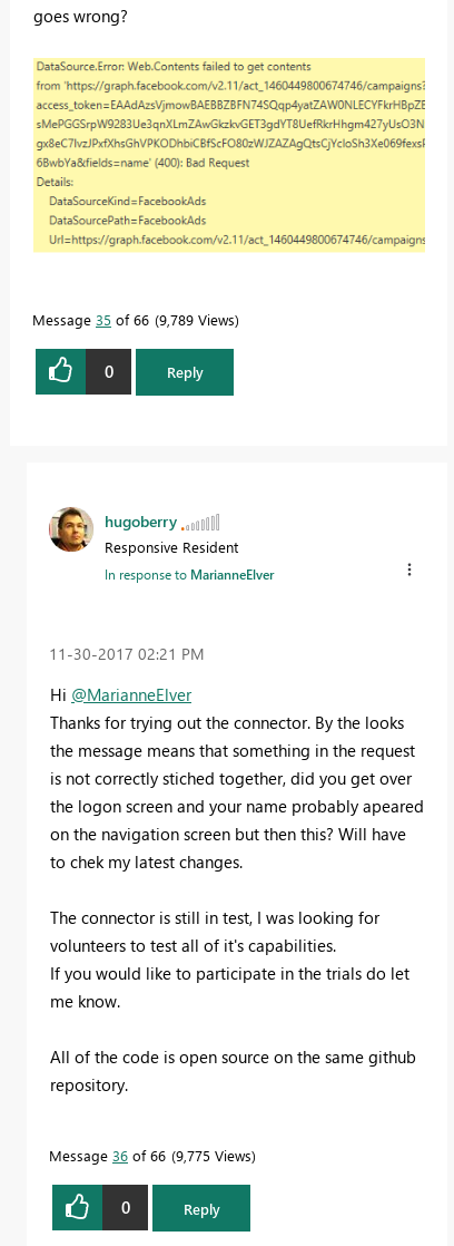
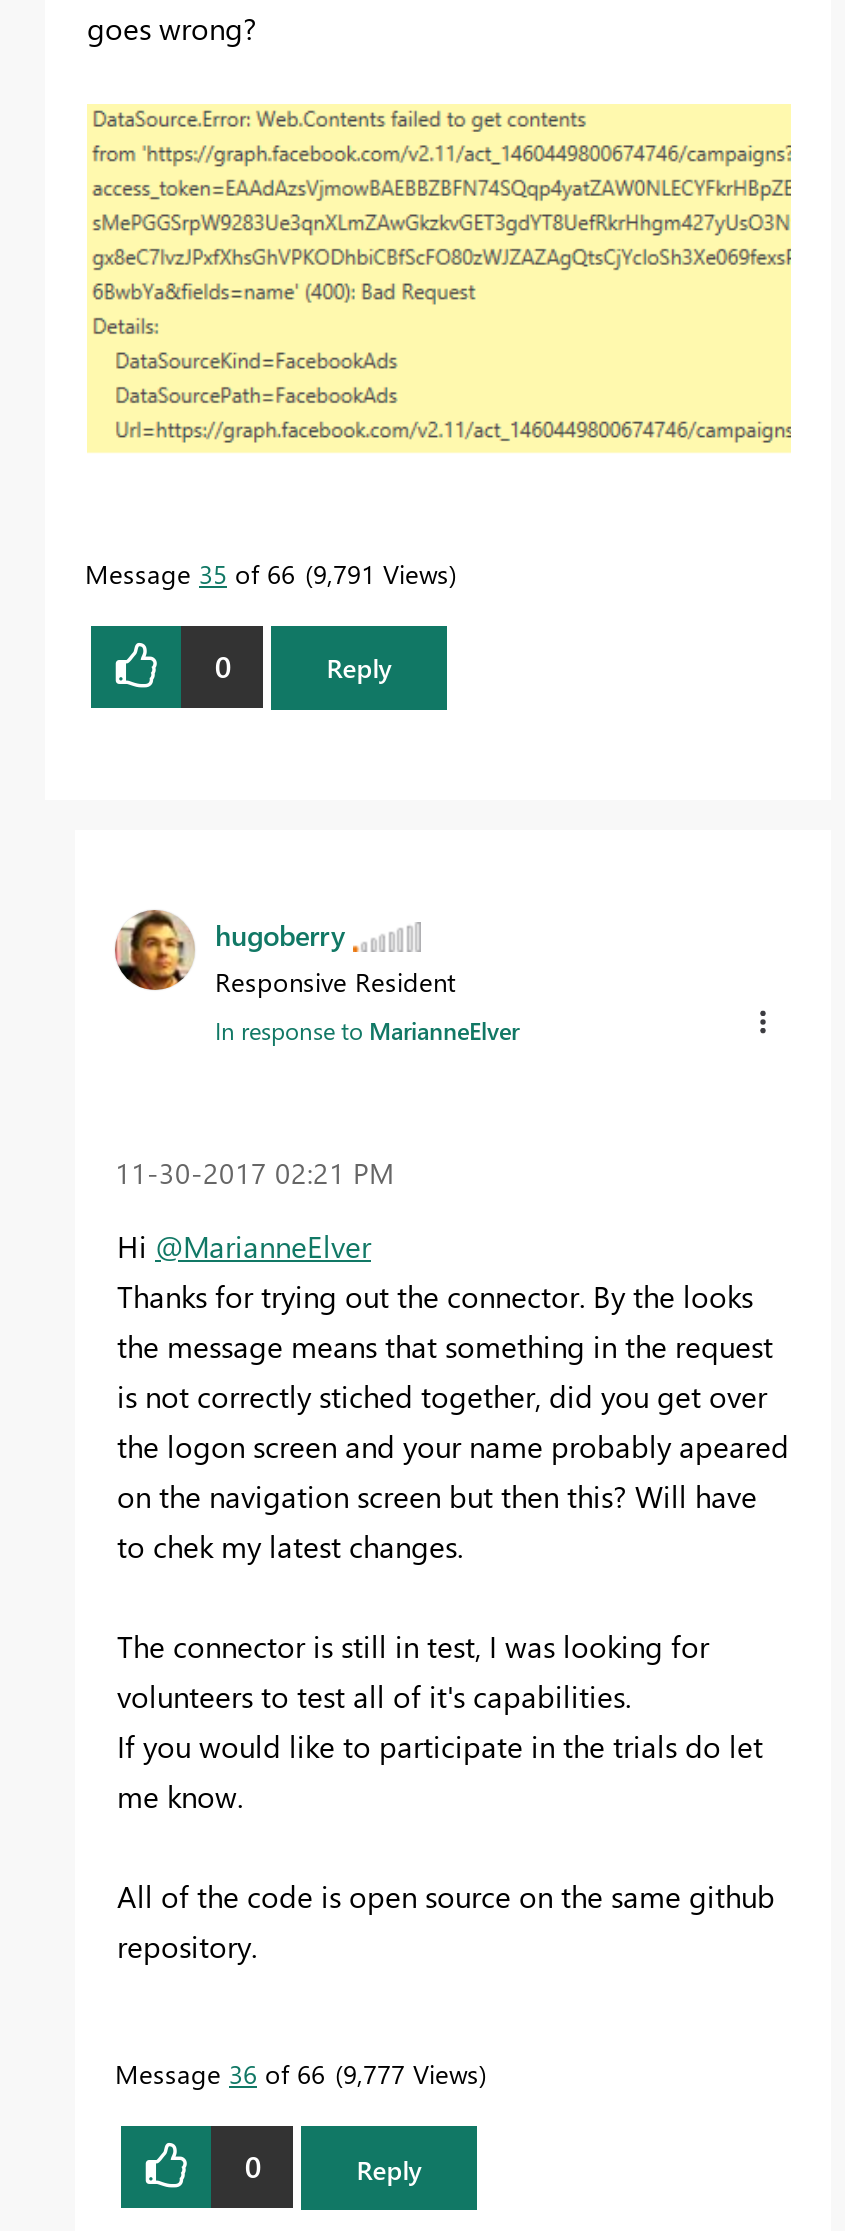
[32,309,235,328] Message 35 of 66 9,789 Views -> [85,555,449,589] Message 35 of 66 9,791 Views
[49,1146,251,1165] Message 36 of 66 9,775 Views -> [115,2056,479,2090] Message 36 of 66 9,777 Views

